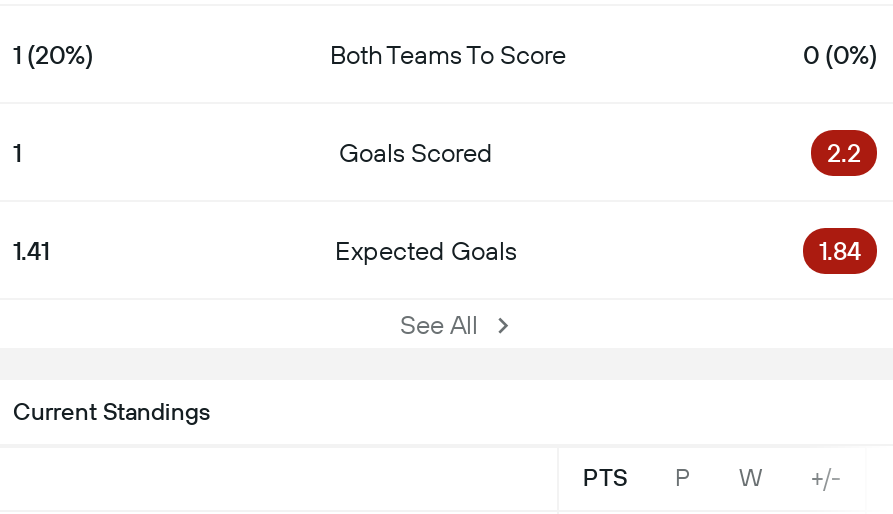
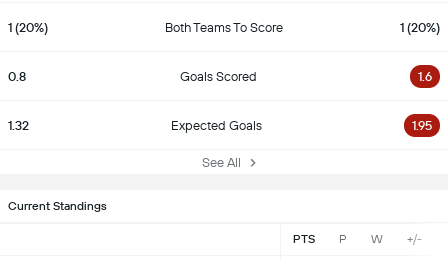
[803,39,877,69] 0 (0%) -> [400,19,440,34] 1 (20%)
[13,137,21,167] 1 -> [8,68,26,83] 0.8
[827,137,861,167] 2.2 -> [418,68,432,83] 1.6
[13,235,49,265] 1.41 -> [8,117,29,132] 1.32
[819,235,861,265] 1.84 -> [412,117,432,132] 1.95

